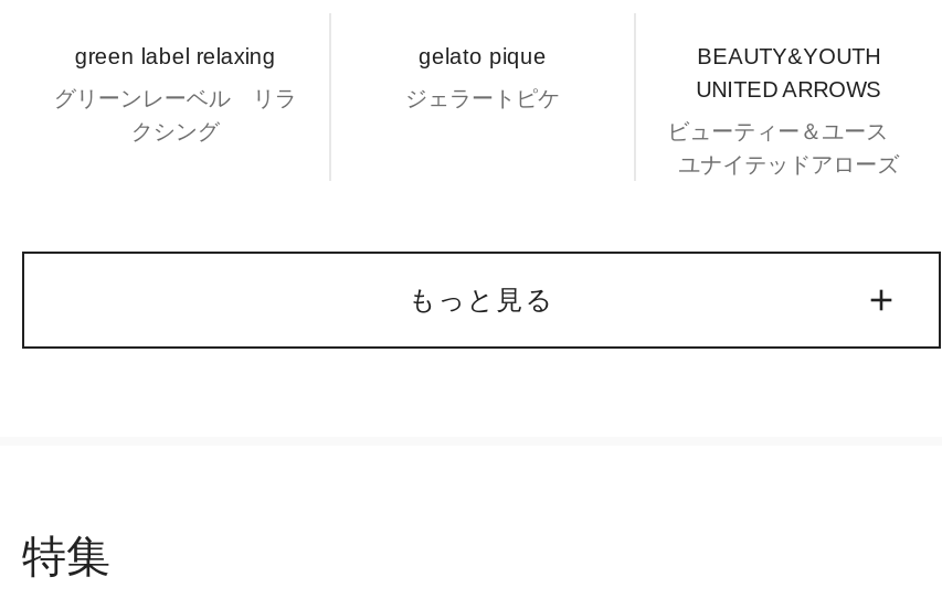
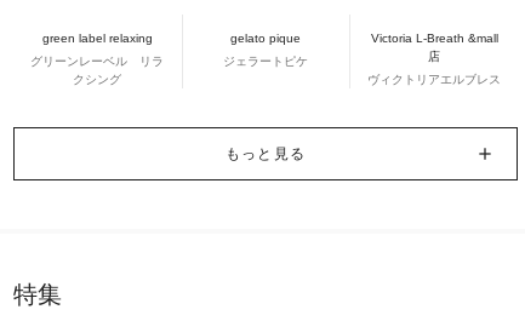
[696,44,881,101] BEAUTY&YOUTH | UNITED ARROWS -> [371,31,498,63] Victoria L-Breath &mall | 店
[667,119,910,177] ビューティー＆ユース | ユナイテッドアローズ -> [367,73,501,86] ヴィクトリアエルブレス

